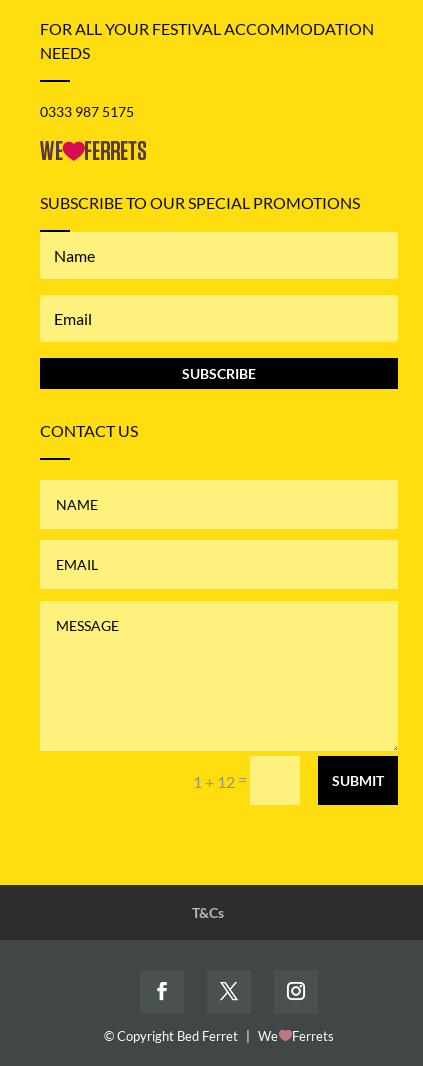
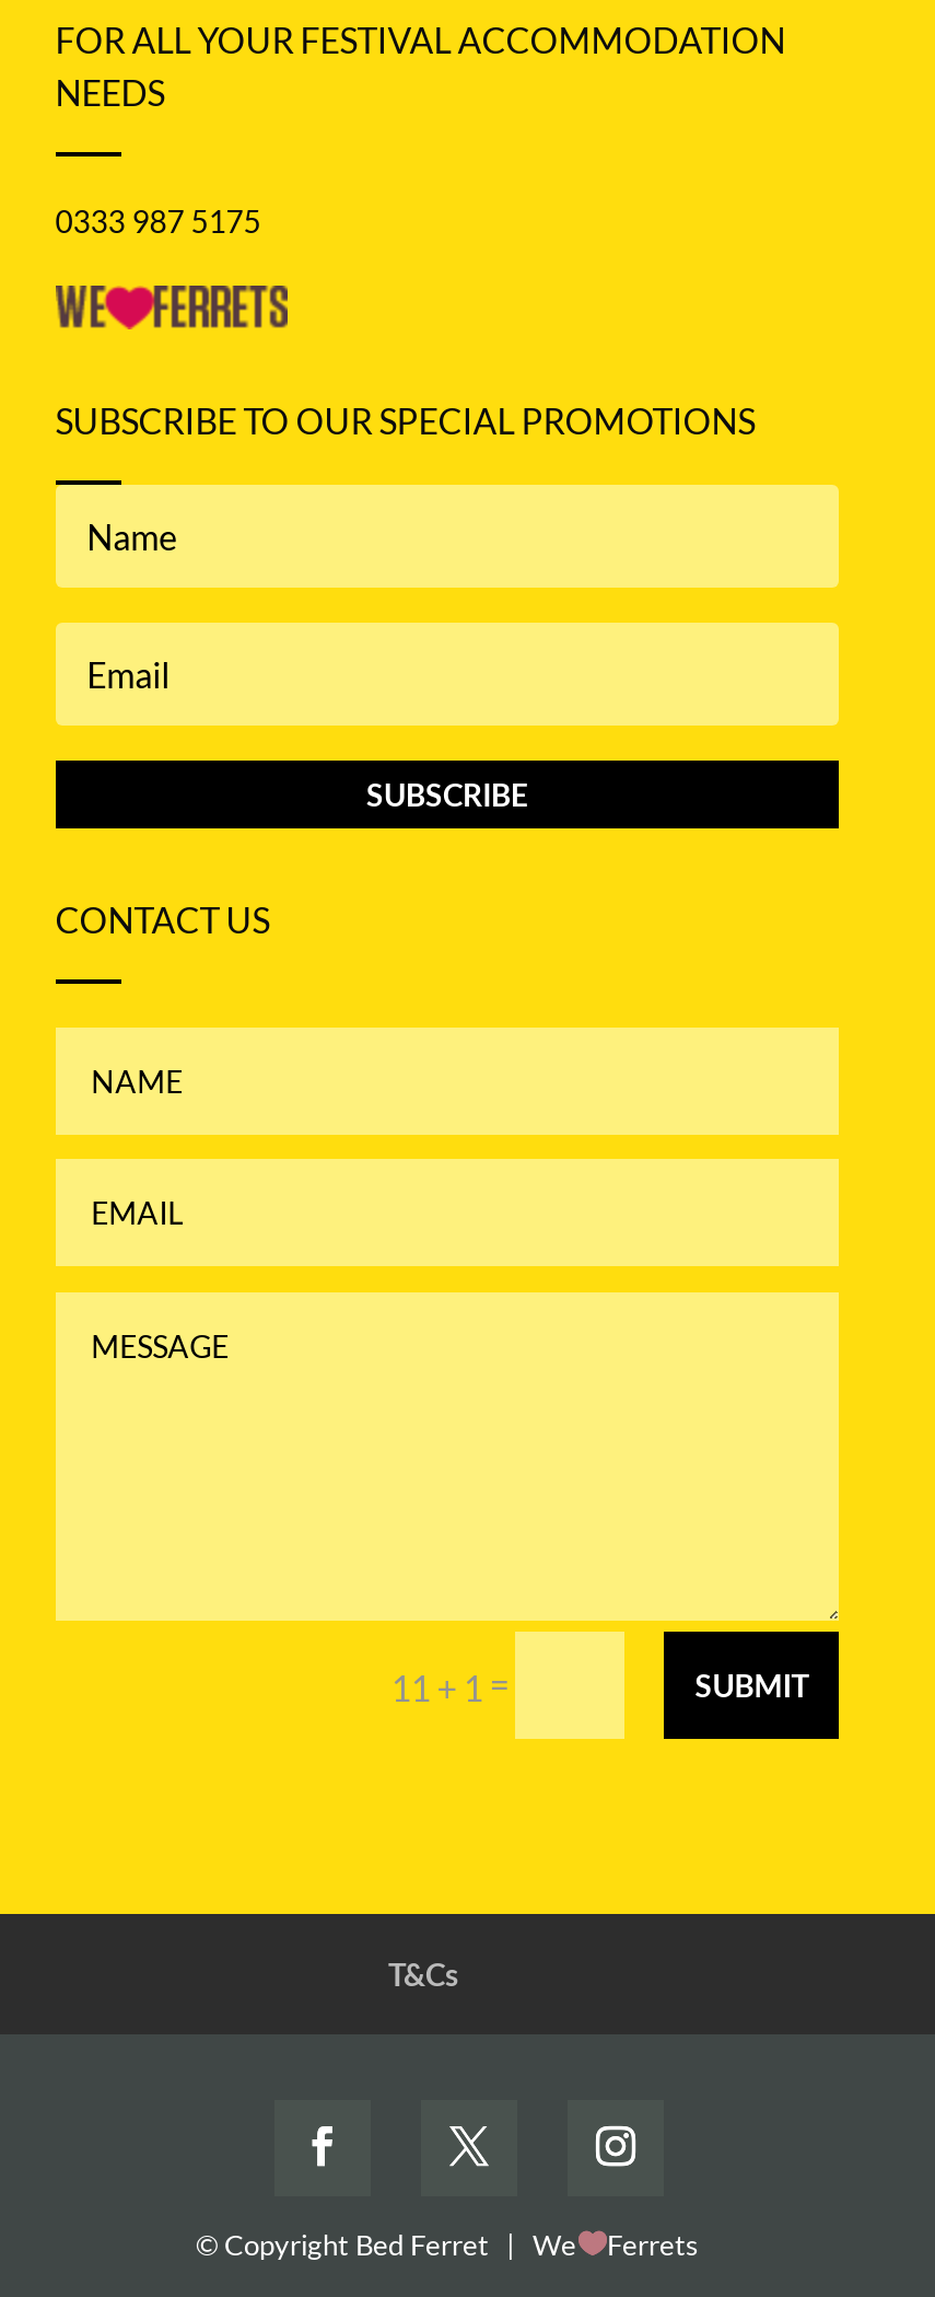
[193,770,250,791] 1 + 12 = -> [391,1663,516,1708] 11 + 1 =

